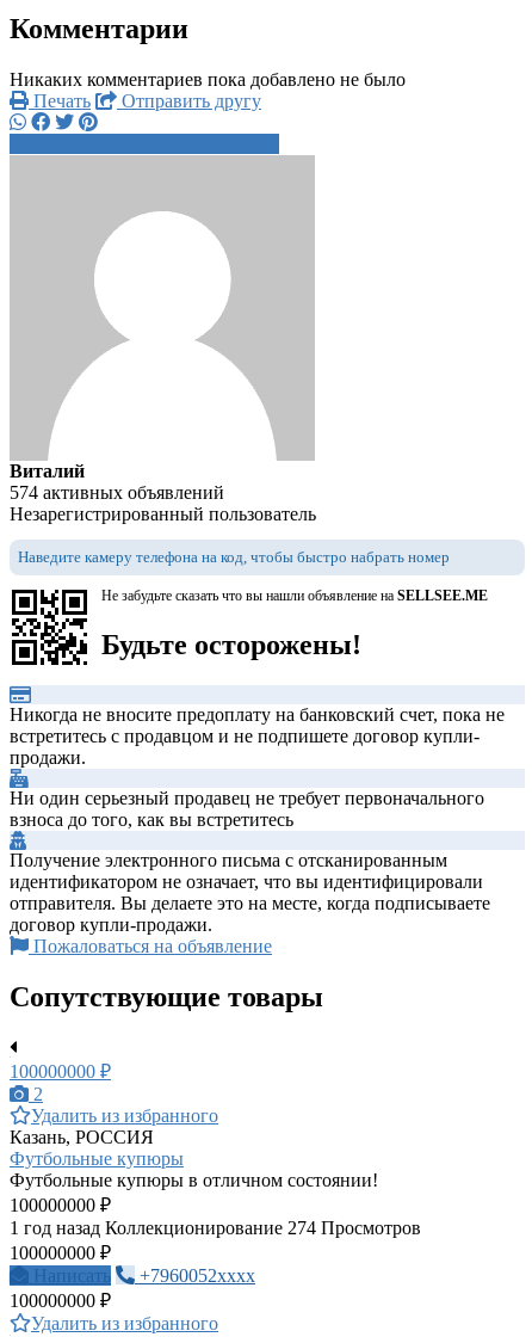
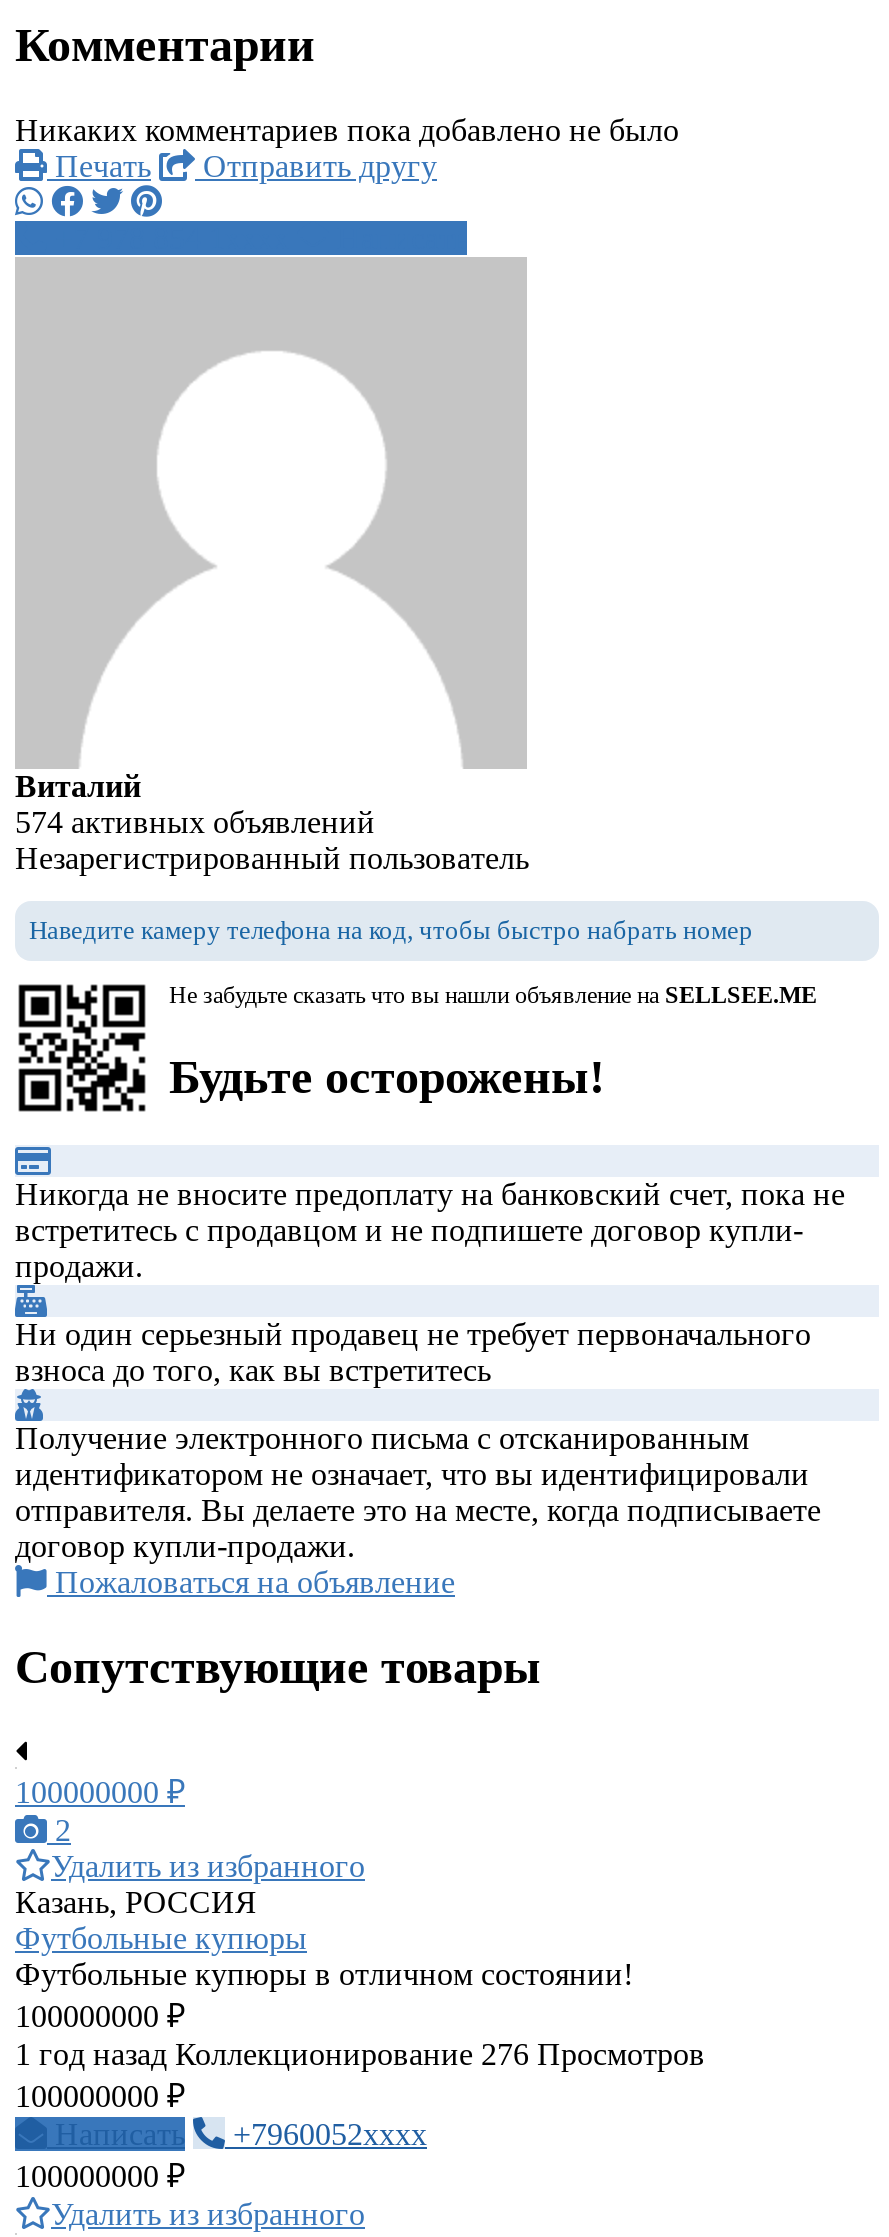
[10,1218,421,1238] 1 год назад Коллекционирование 274 Просмотров -> [15,2037,705,2071] 1 год назад Коллекционирование 276 Просмотров

